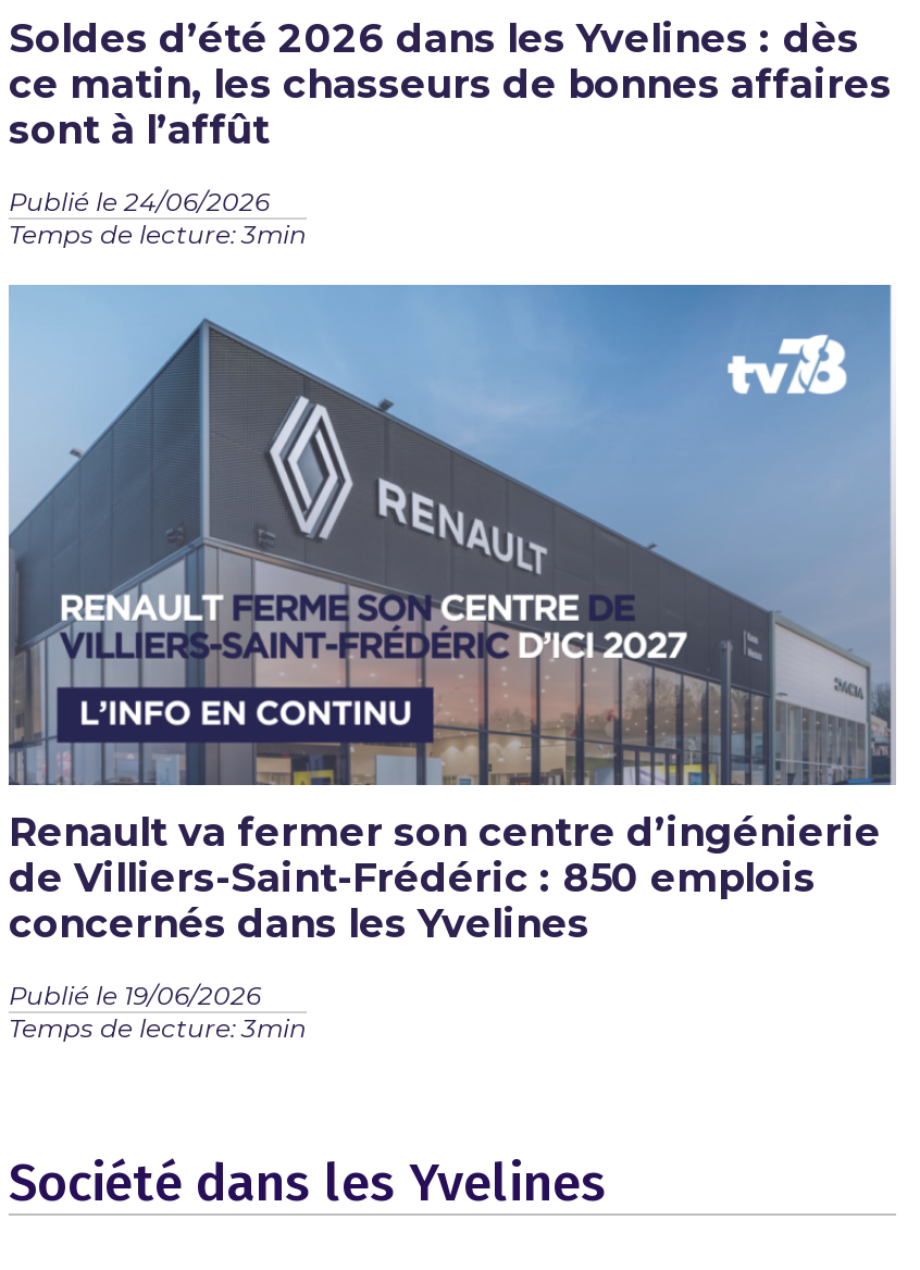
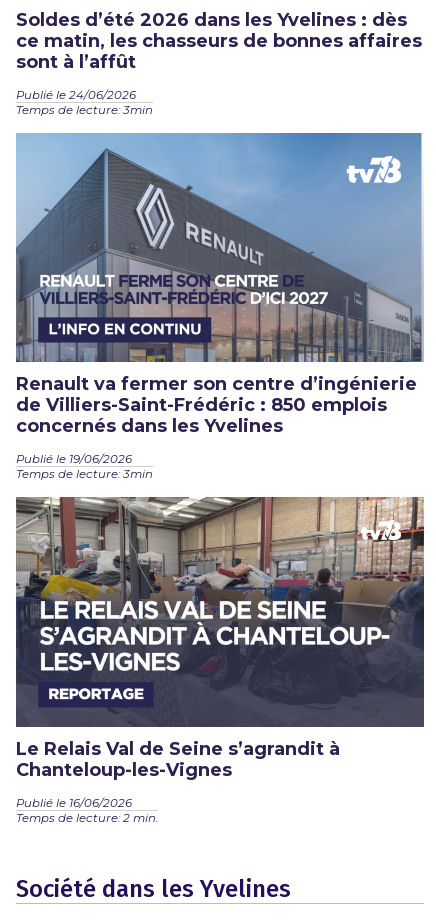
none -> [15,496,425,825] [image] | Le Relais Val de Seine s’agrandit à | Chanteloup-les-Vignes | Publié le 16/06/2026 | Temps de lecture: 2 min.

